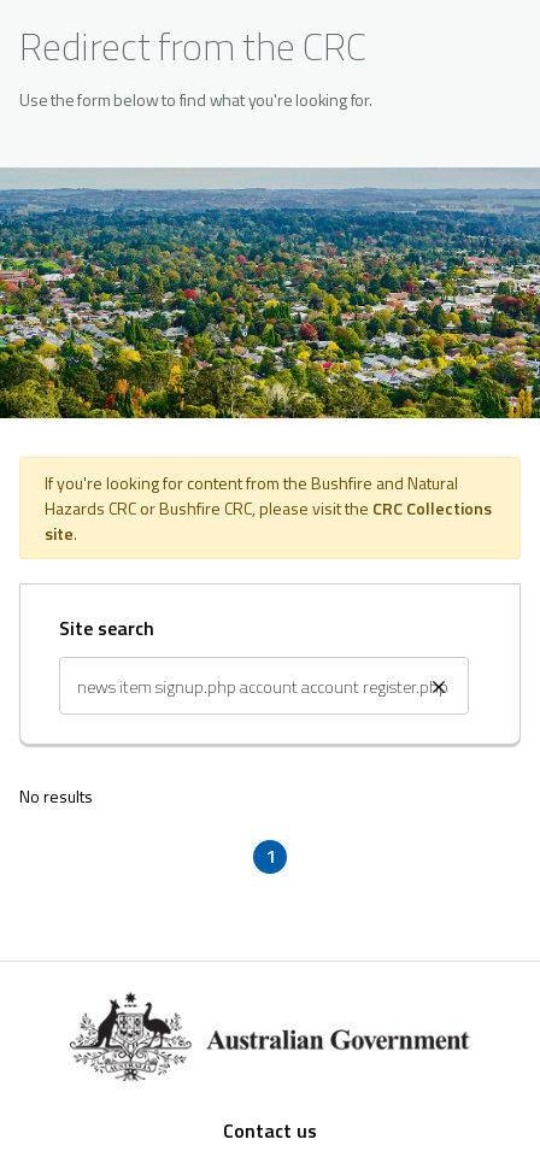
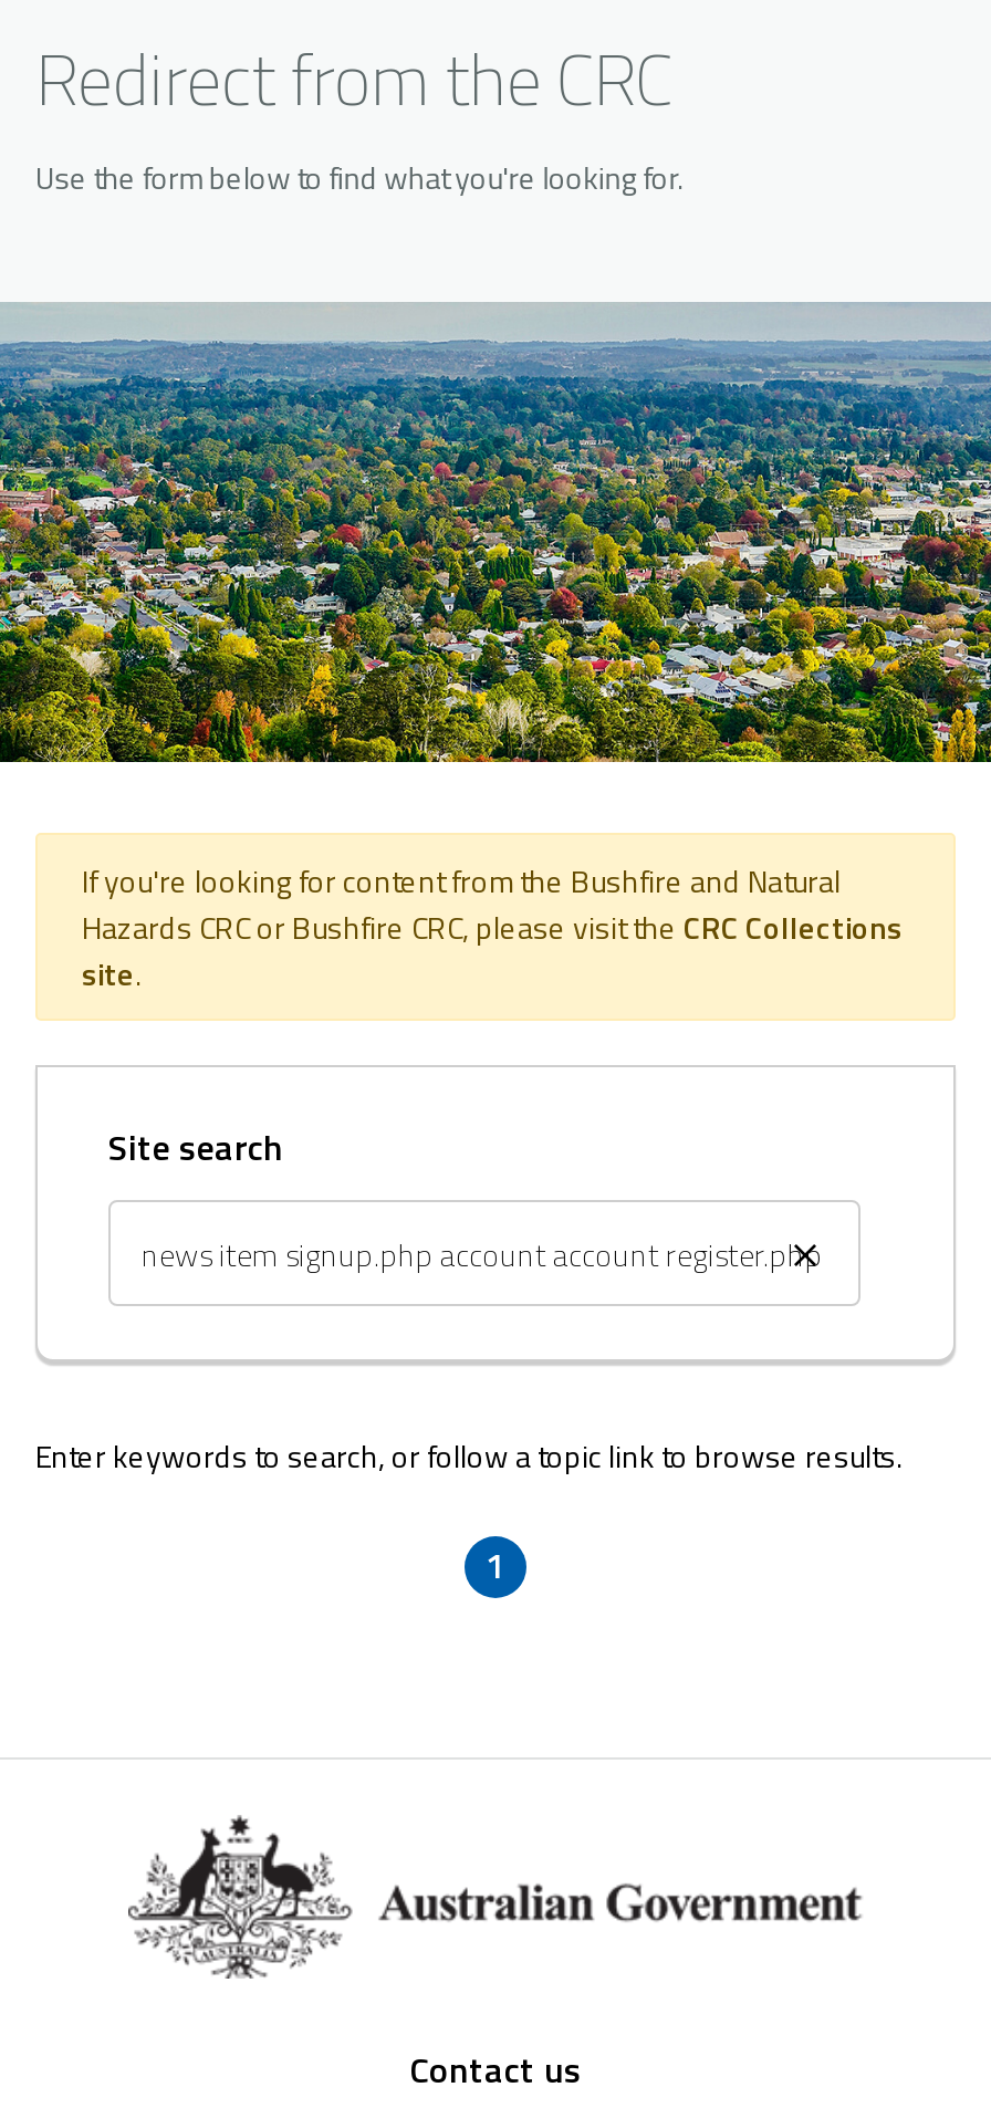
[19,783,93,809] No results -> [35,1432,903,1479] Enter keywords to search, or follow a topic link to browse results.

